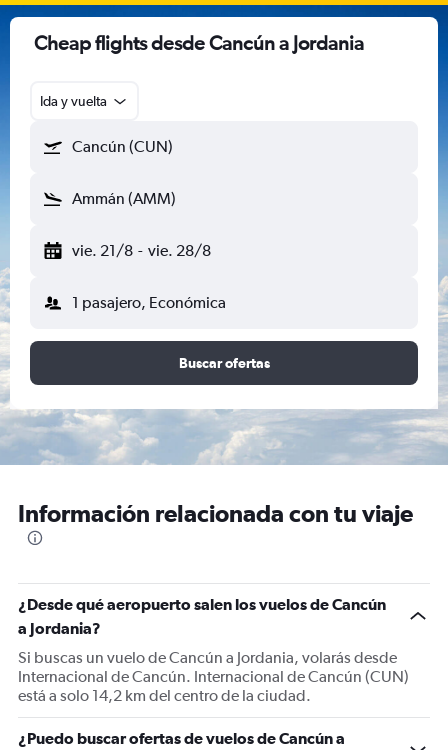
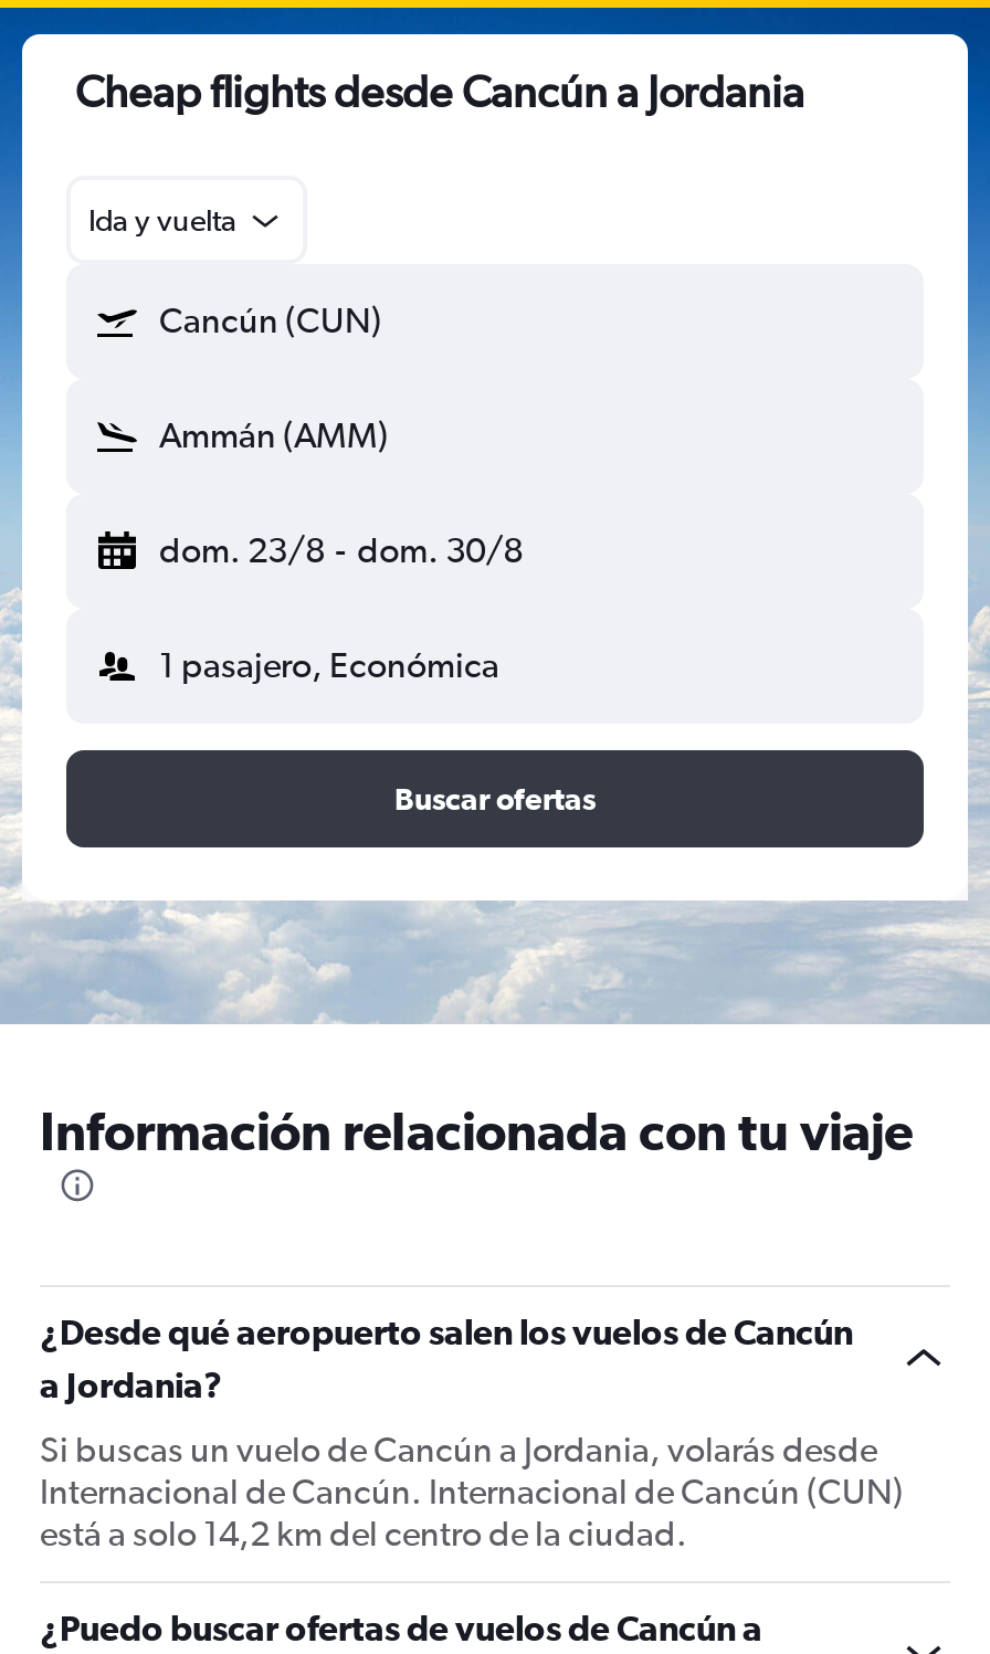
[72,241,211,260] vie. 21/8 - vie. 28/8 -> [159,529,523,571] dom. 23/8 - dom. 30/8

